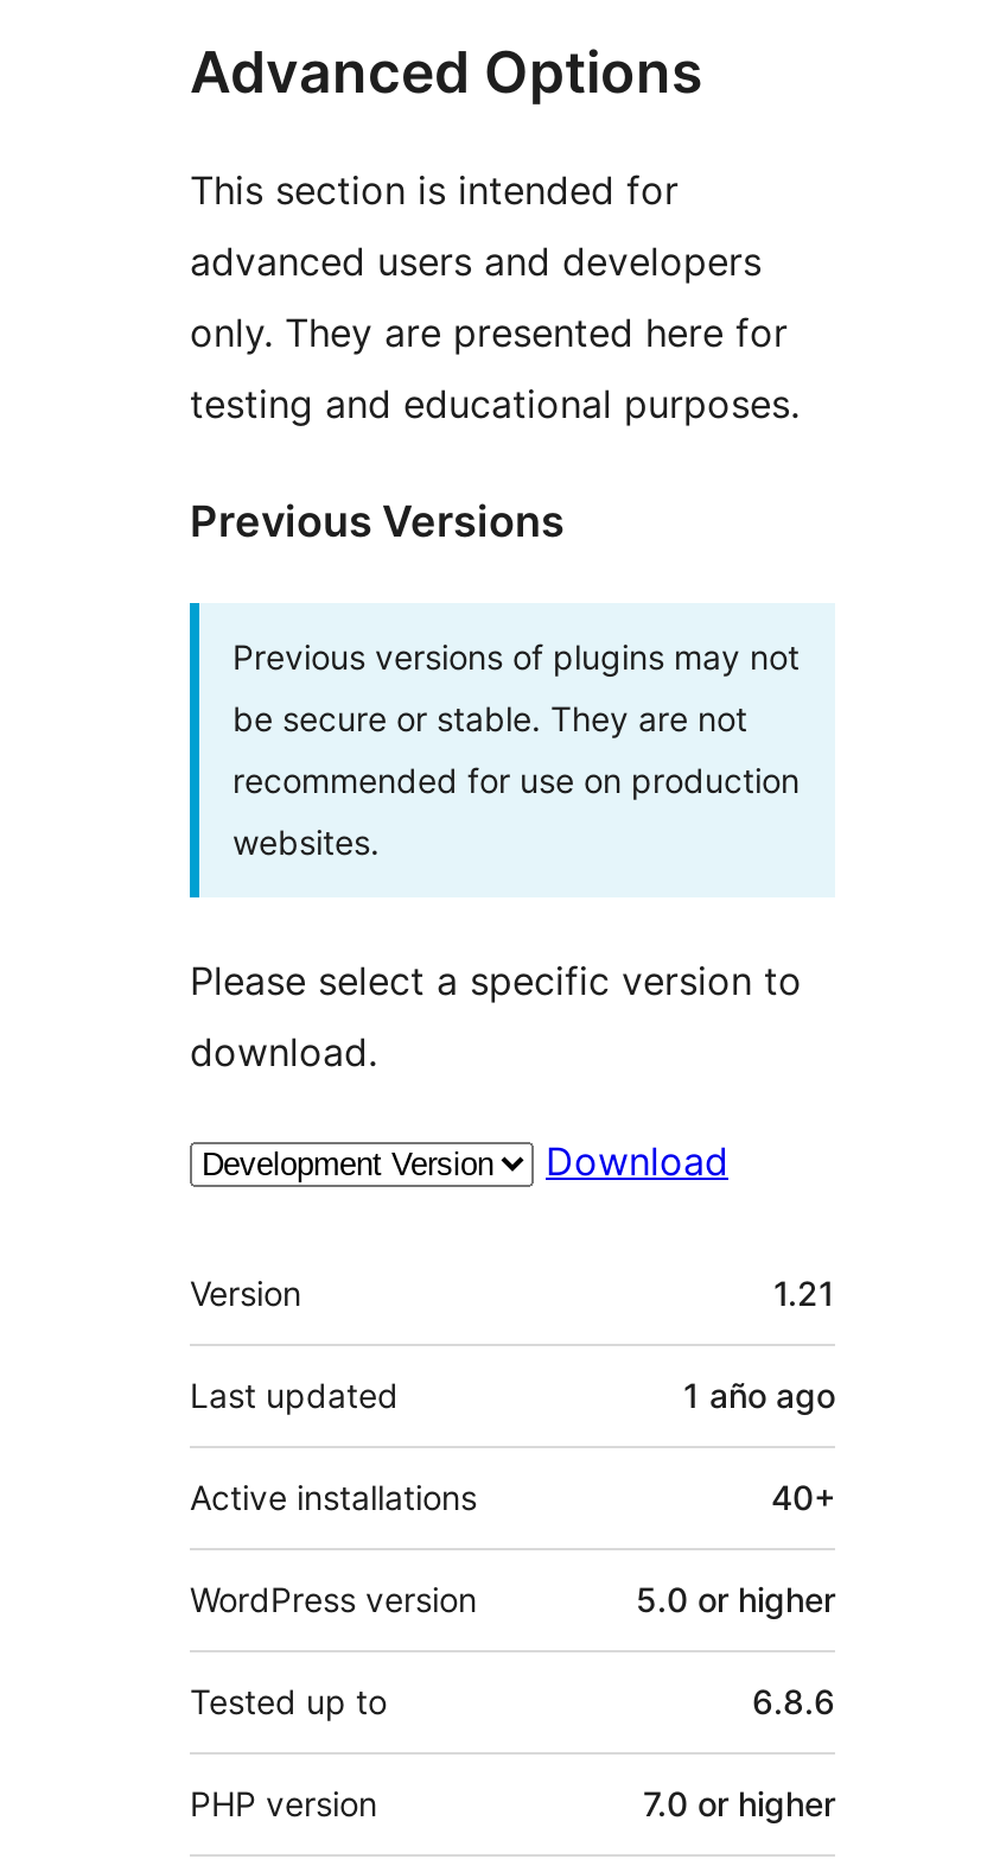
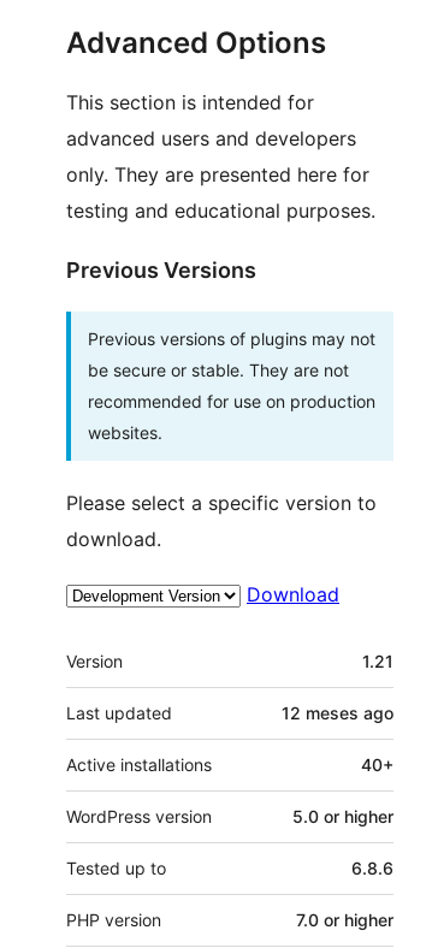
[683,1374,835,1414] 1 año ago -> [282,702,393,723] 12 meses ago

